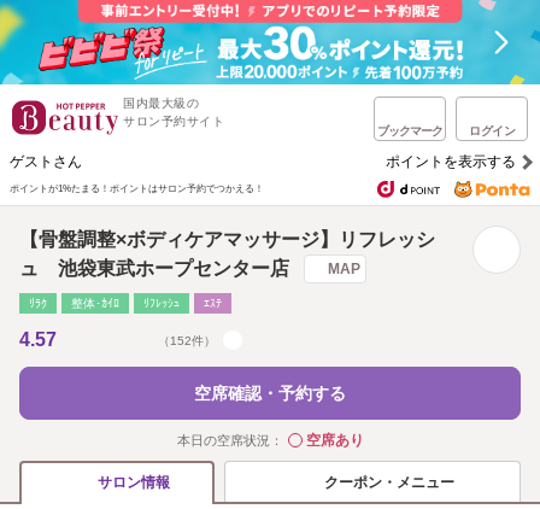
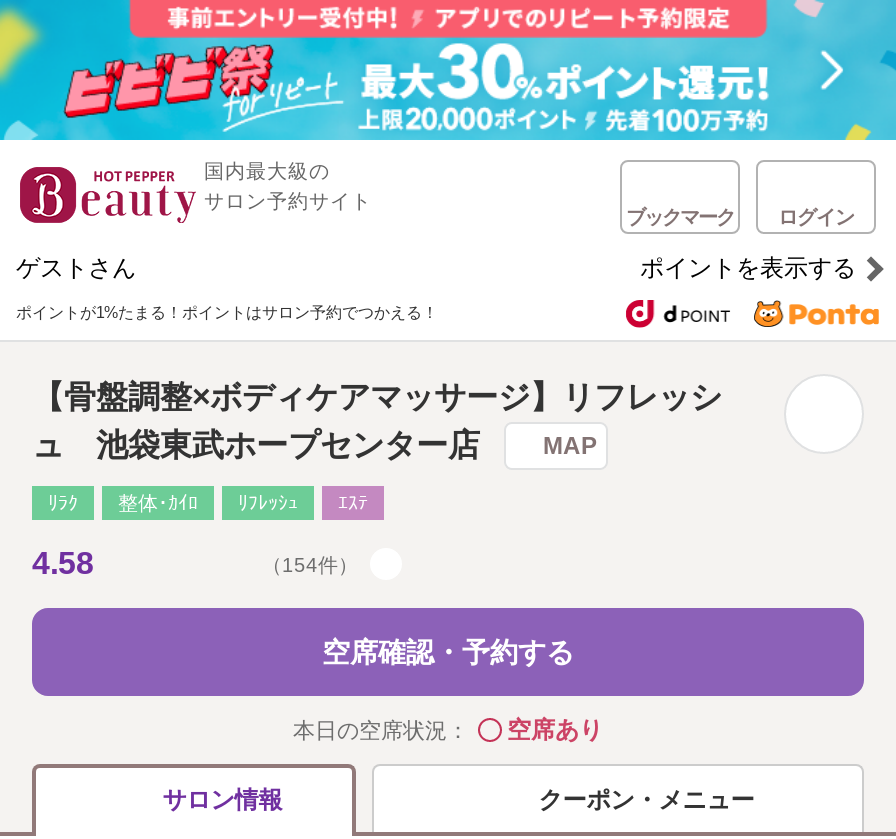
[19,329,57,350] 4.57 -> [32,546,94,580] 4.58
[158,334,216,347] （152件） -> [262,553,358,575] （154件）

